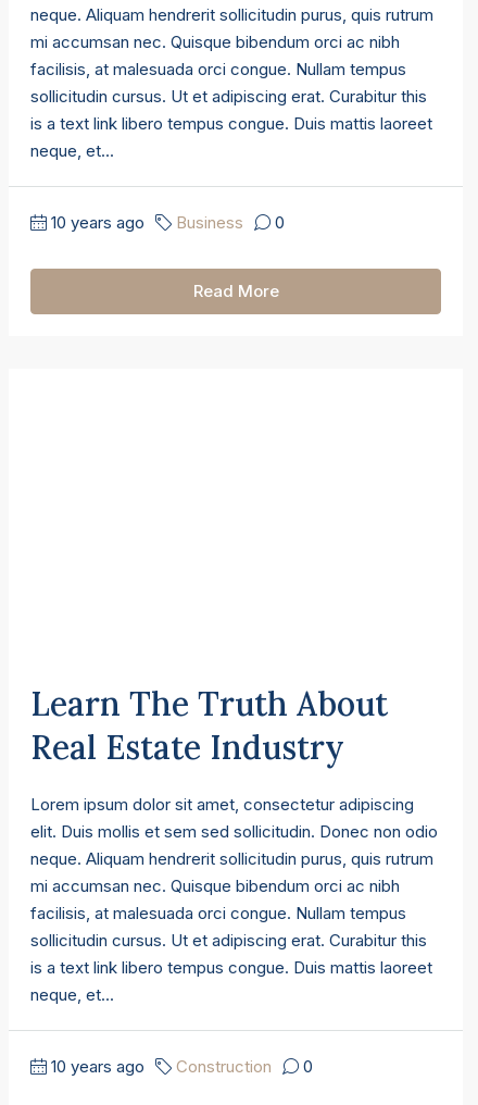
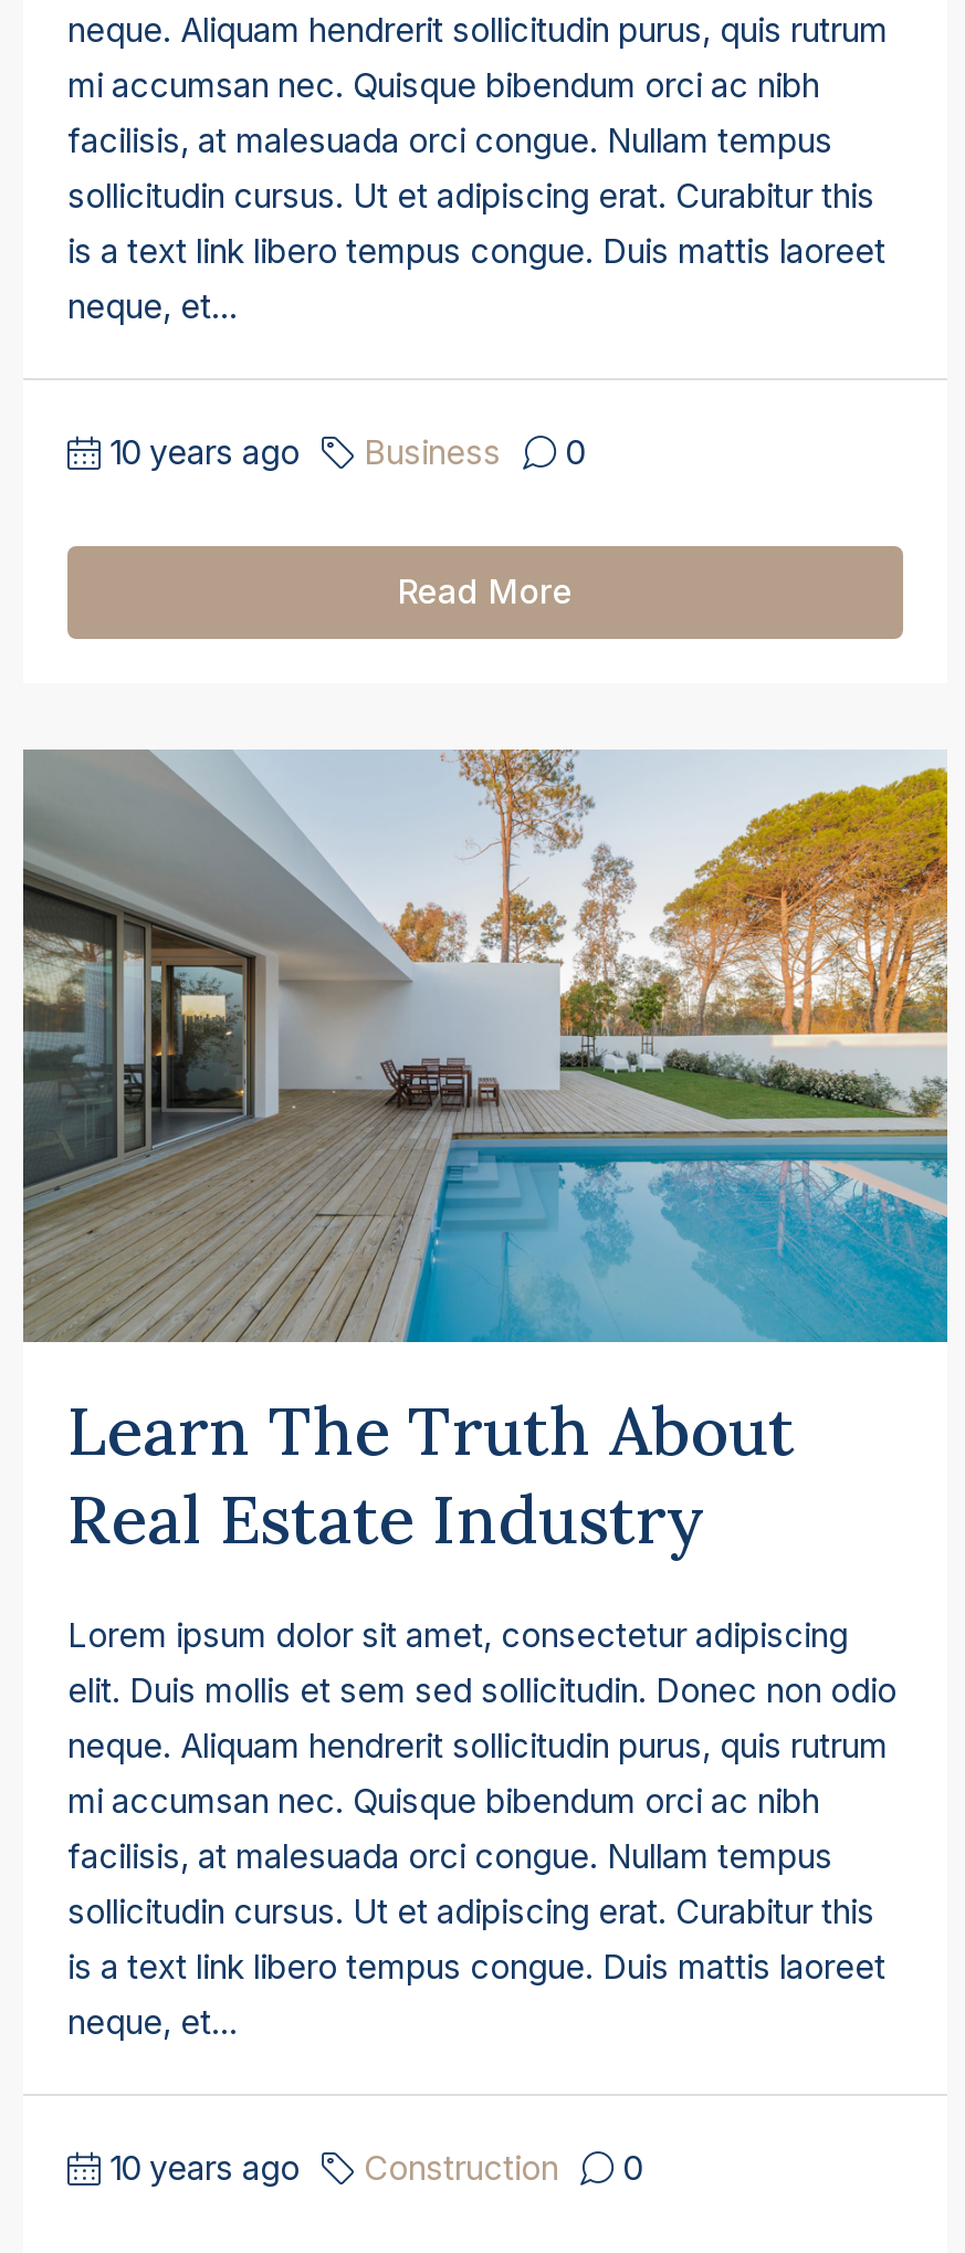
none -> [21,747,950,1344] [image]

